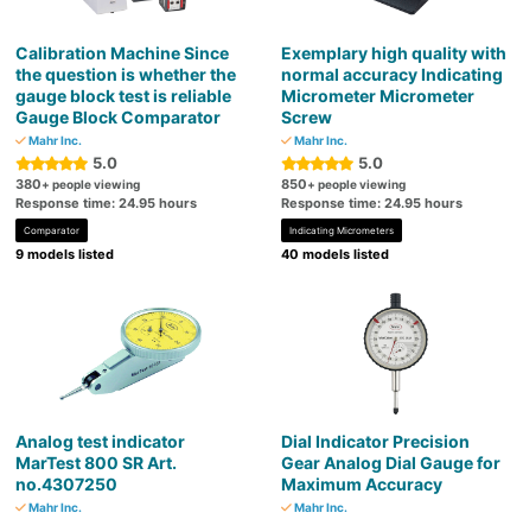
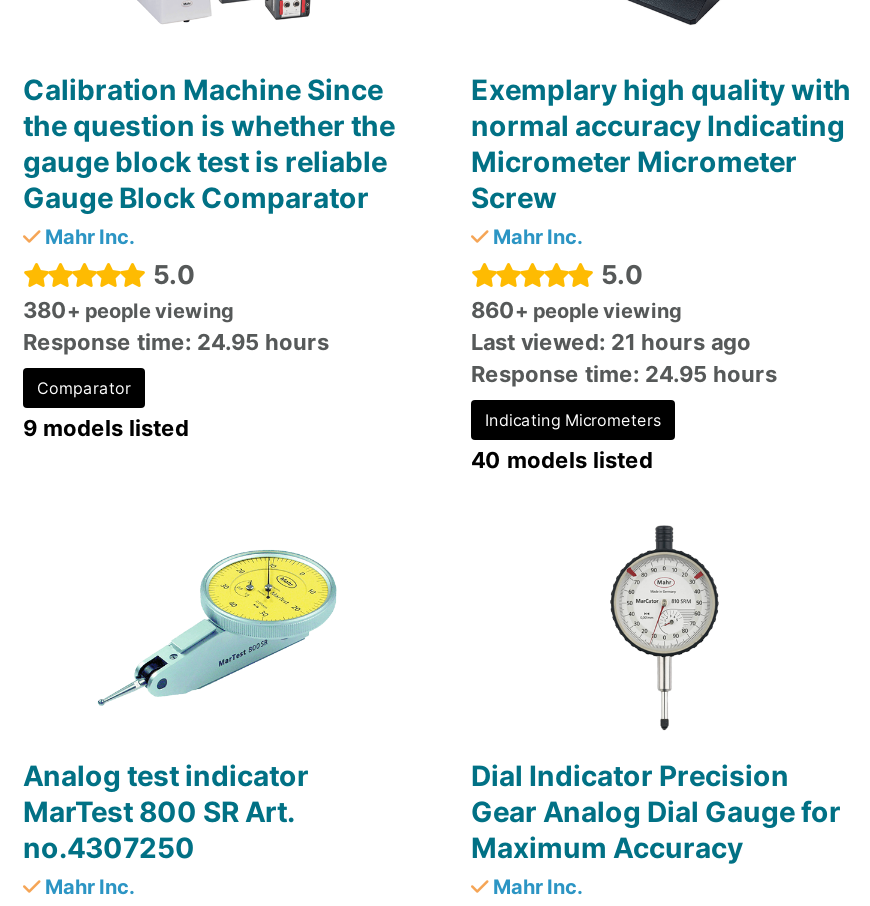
[281,176,406,193] 850+ people viewing -> [471,297,751,357] 860+ people viewing | Last viewed: 21 hours ago

